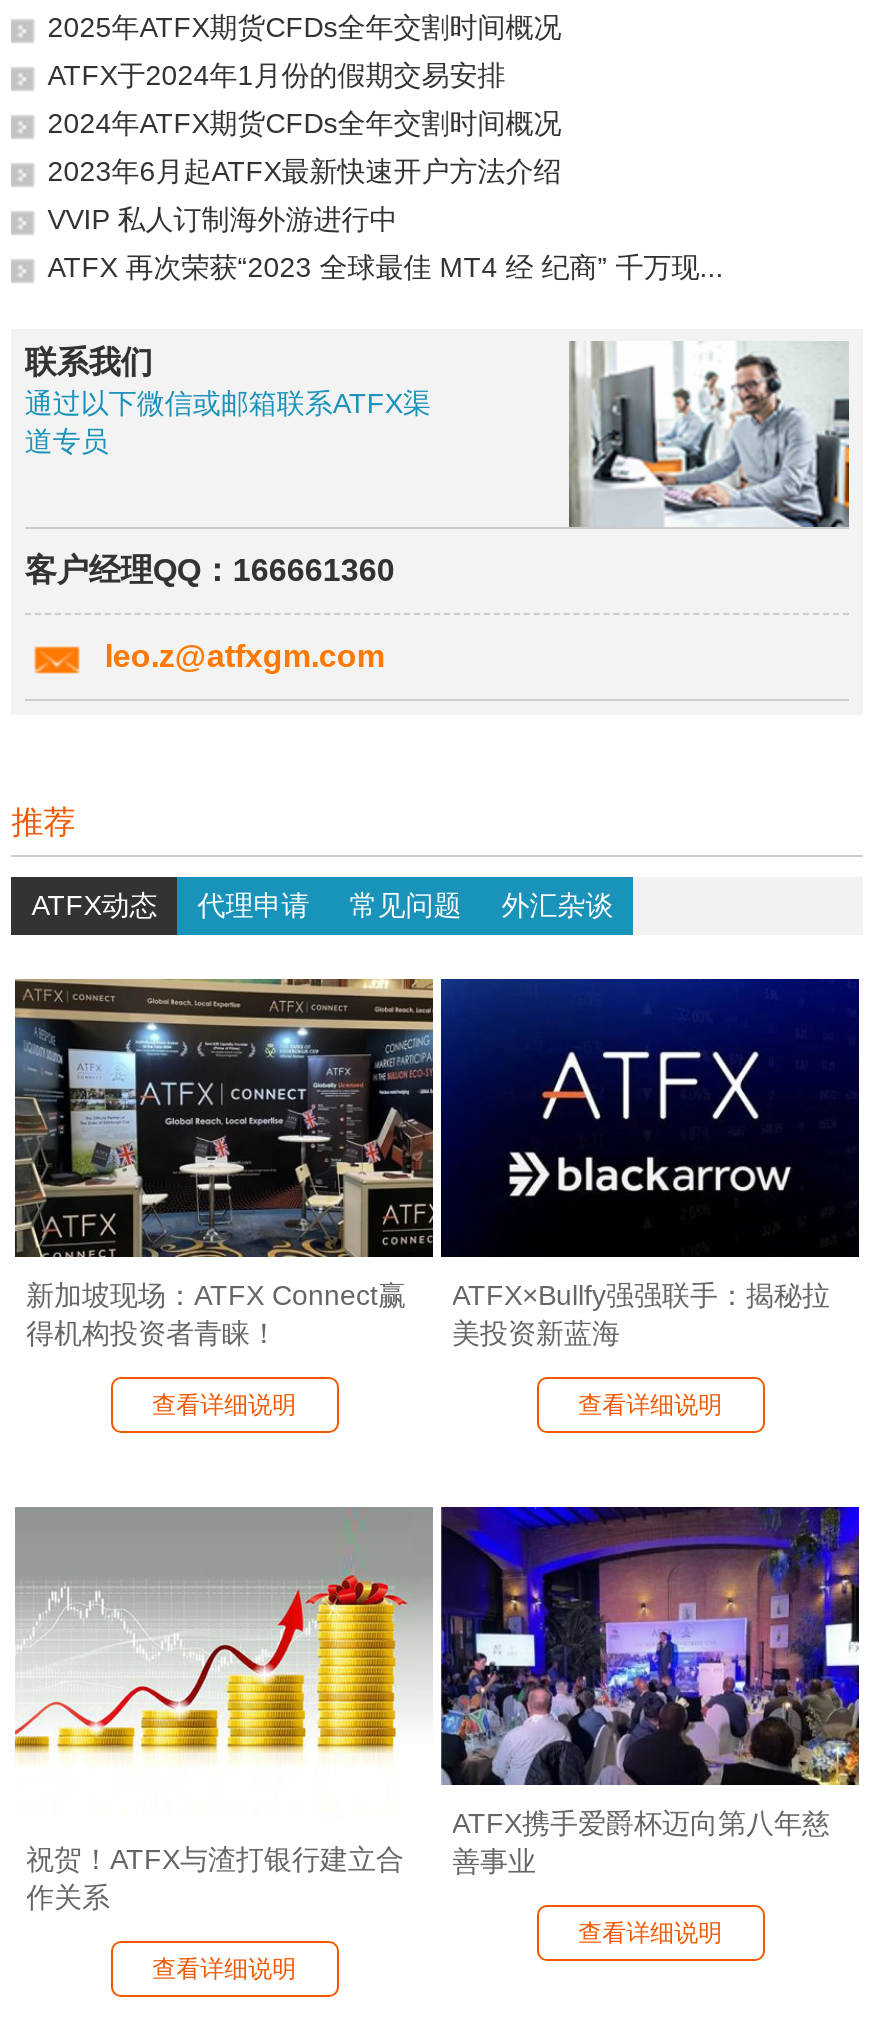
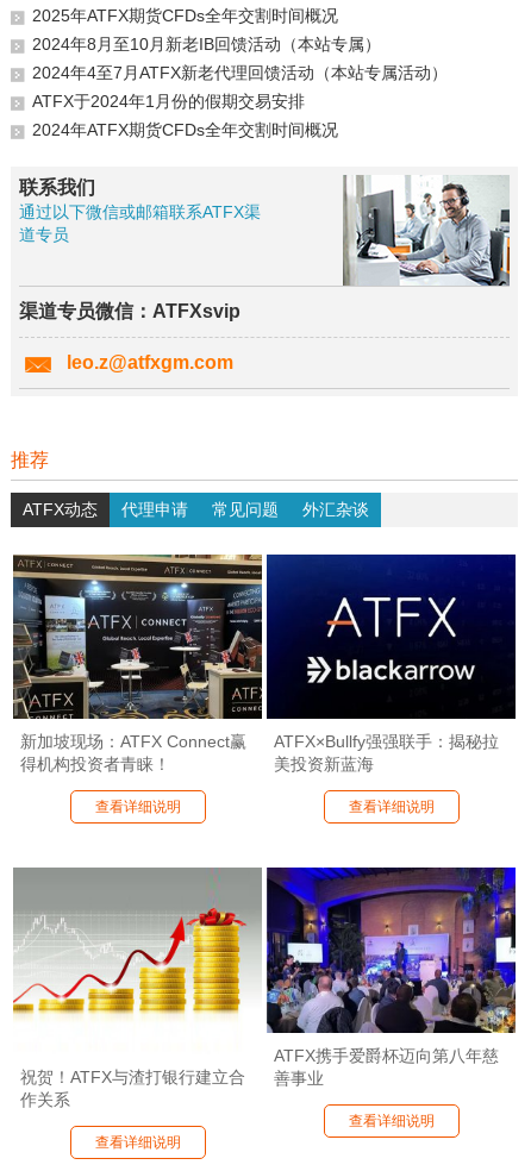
none -> [32,35,448,82] 2024年8月至10月新老IB回馈活动（本站专属） | 2024年4至7月ATFX新老代理回馈活动（本站专属活动）
moved [47,58,561,138] -> [32,92,338,139]: ATFX于2024年1月份的假期交易安排 | 2024年ATFX期货CFDs全年交割时间概况
[47,154,723,282] 2023年6月起ATFX最新快速开户方法介绍 | VVIP 私人订制海外游进行中 | ATFX 再次荣获“2023 全球最佳 MT4 经 纪商” 千万现... -> none
[25,553,395,587] 客户经理QQ：166661360 -> [19,301,240,321] 渠道专员微信：ATFXsvip

